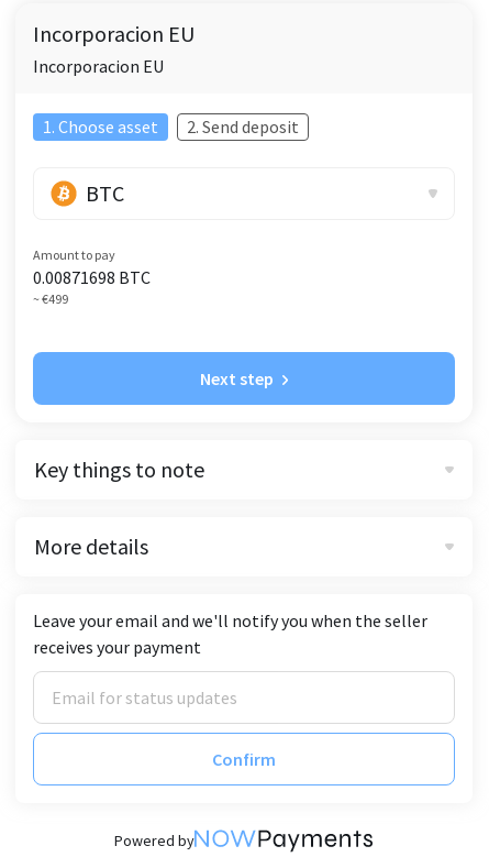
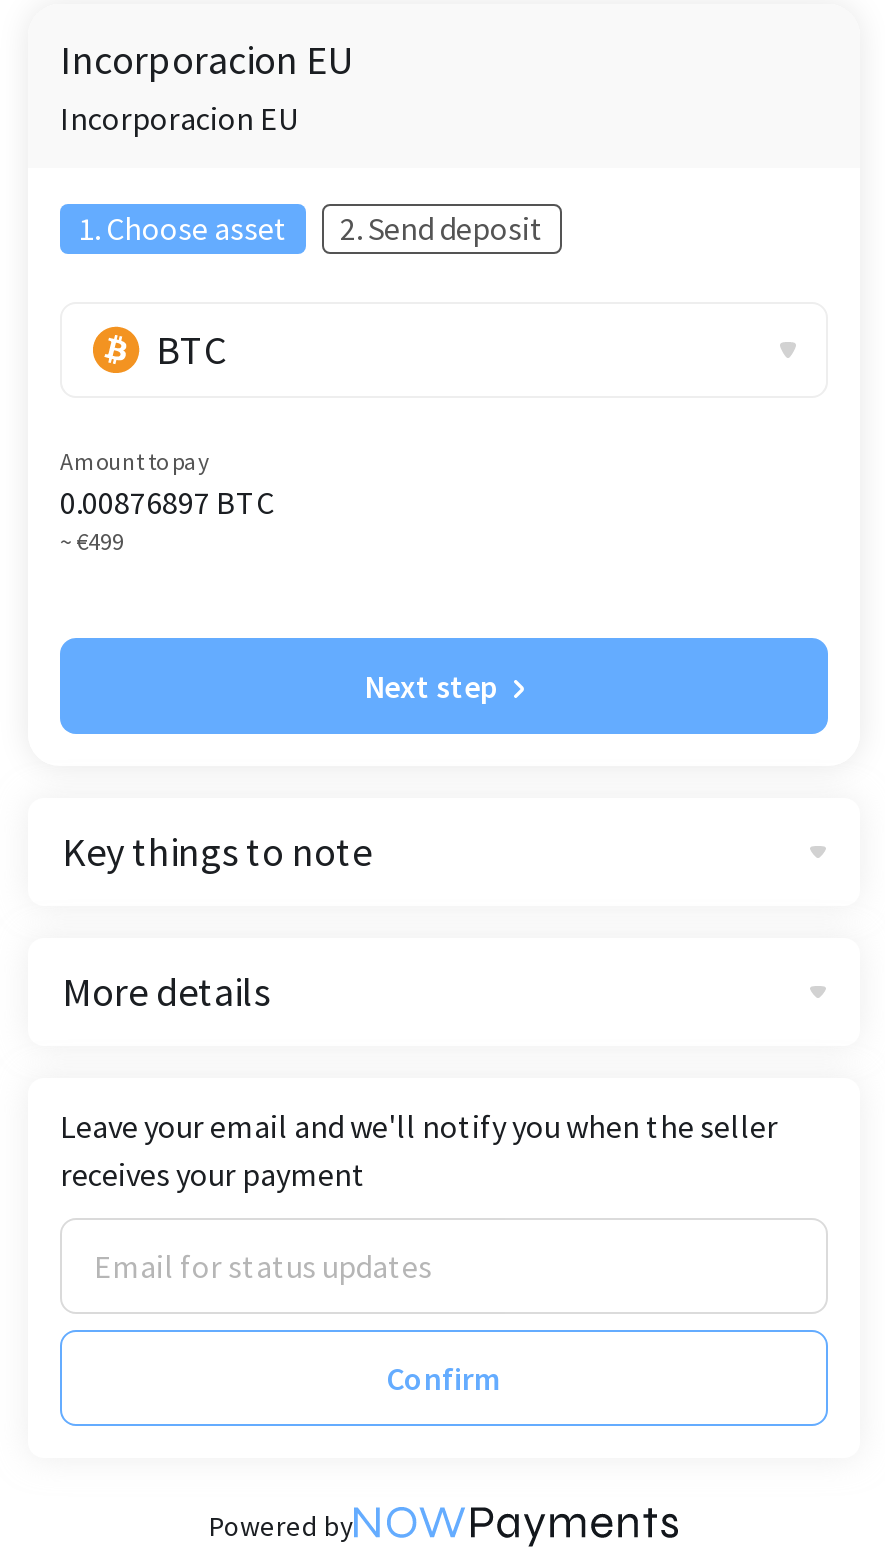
[33,266,151,288] 0.00871698 BTC -> [60,481,274,521] 0.00876897 BTC

